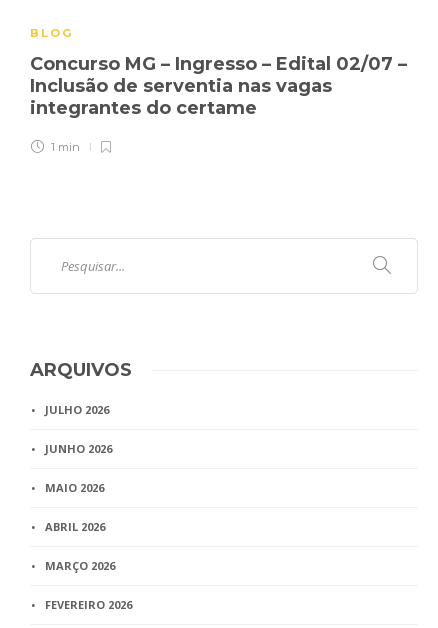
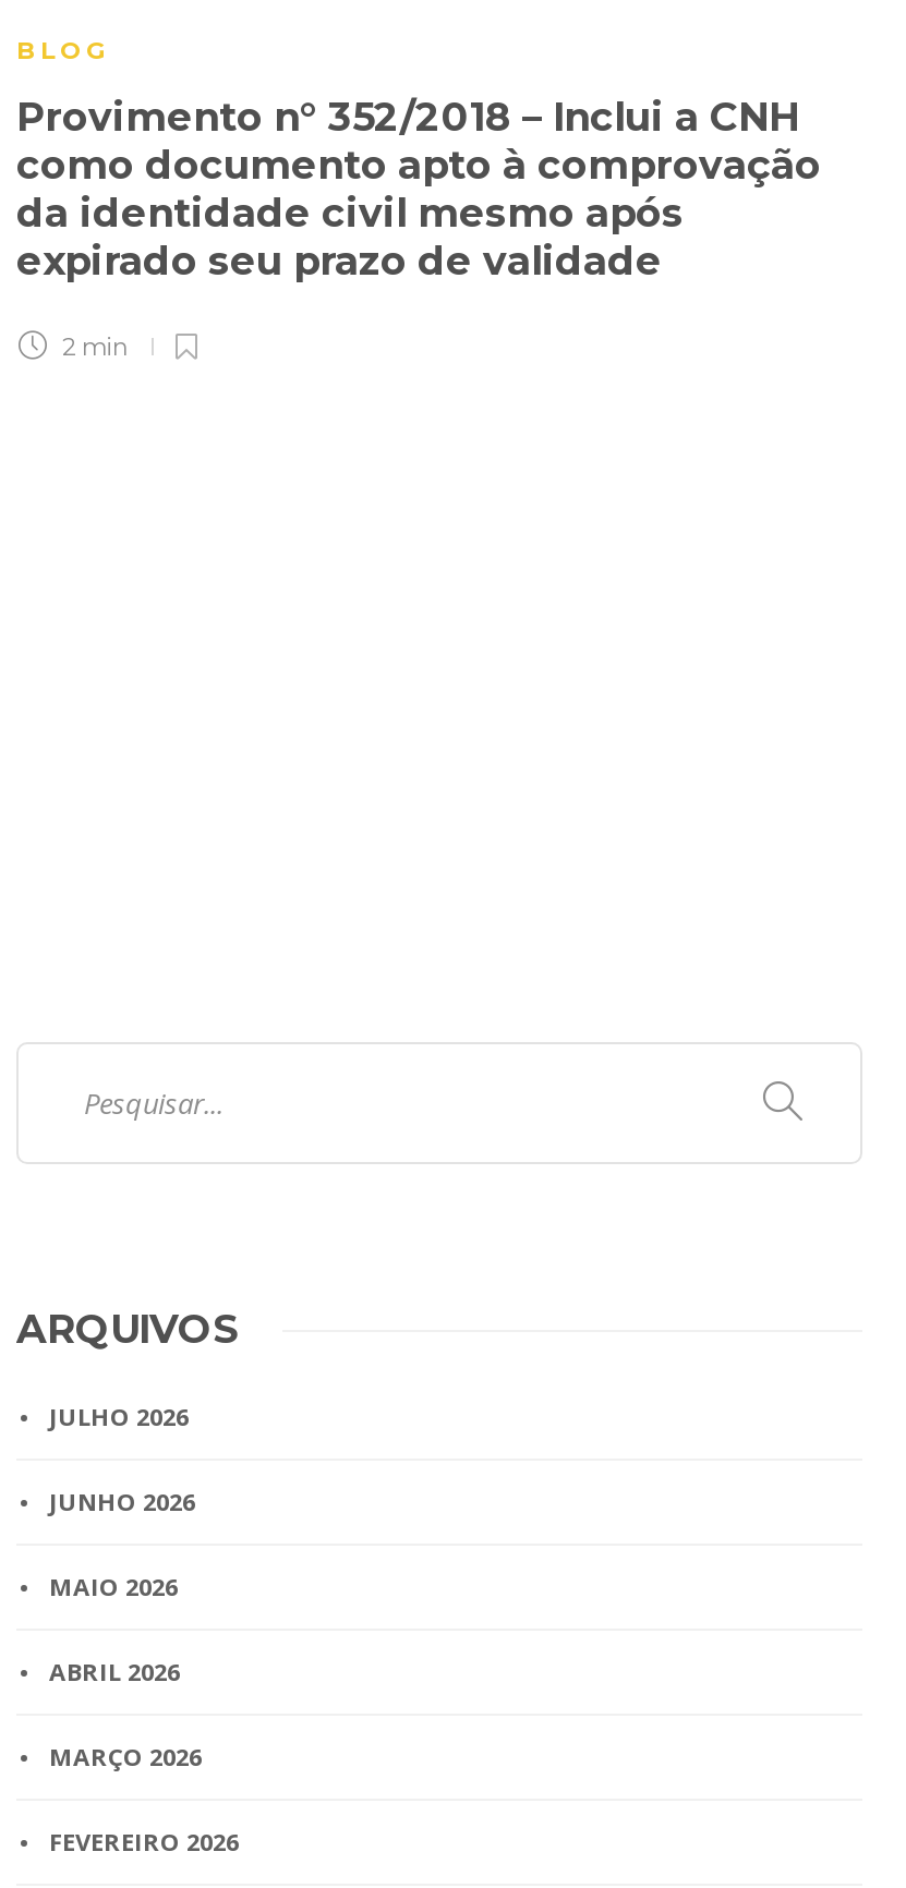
[30,53,407,119] Concurso MG – Ingresso – Edital 02/07 – | Inclusão de serventia nas vagas | integrantes do certame -> [16,95,821,286] Provimento n° 352/2018 – Inclui a CNH | como documento apto à comprovação | da identidade civil mesmo após | expirado seu prazo de validade
[48,140,80,154] 1 min -> [56,332,130,363] 2 min

